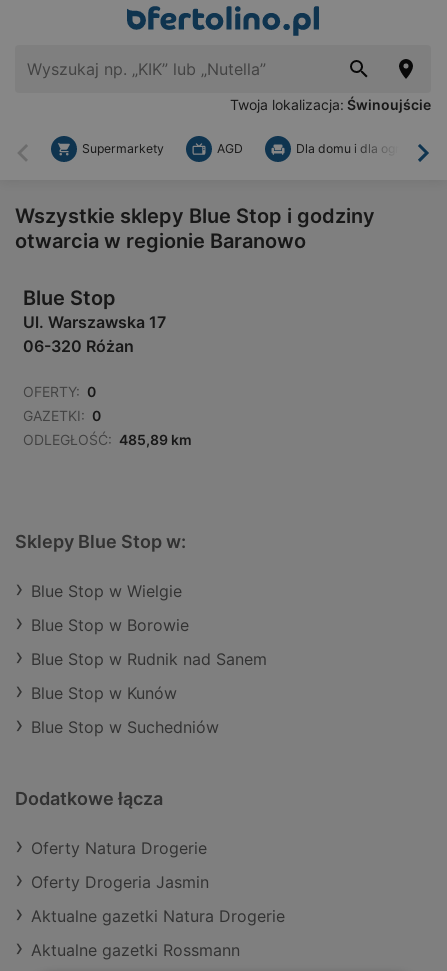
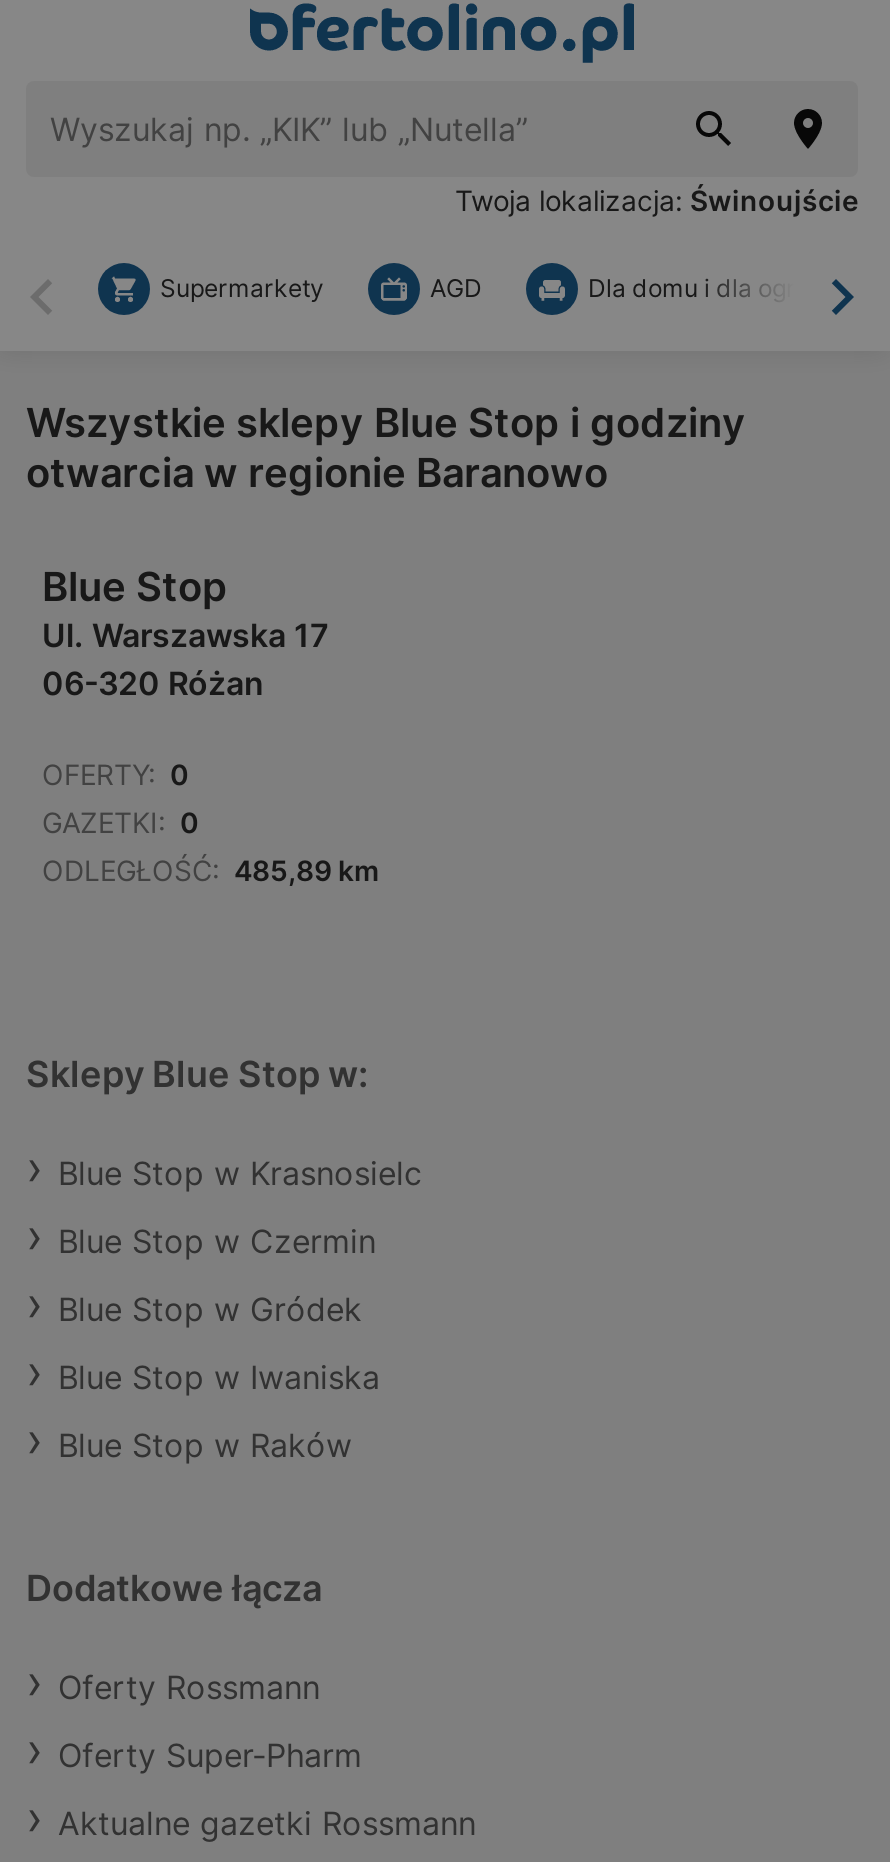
[31,581,182,601] Blue Stop w Wielgie -> [58,1153,422,1193] Blue Stop w Krasnosielc
[31,615,189,635] Blue Stop w Borowie -> [58,1221,376,1261] Blue Stop w Czermin
[31,649,267,669] Blue Stop w Rudnik nad Sanem -> [58,1289,362,1329] Blue Stop w Gródek
[31,683,177,703] Blue Stop w Kunów -> [58,1357,380,1397] Blue Stop w Iwaniska
[31,717,219,737] Blue Stop w Suchedniów -> [58,1425,352,1465] Blue Stop w Raków
[31,838,285,926] Oferty Natura Drogerie | Oferty Drogeria Jasmin | Aktualne gazetki Natura Drogerie -> [58,1667,362,1775] Oferty Rossmann | Oferty Super-Pharm

